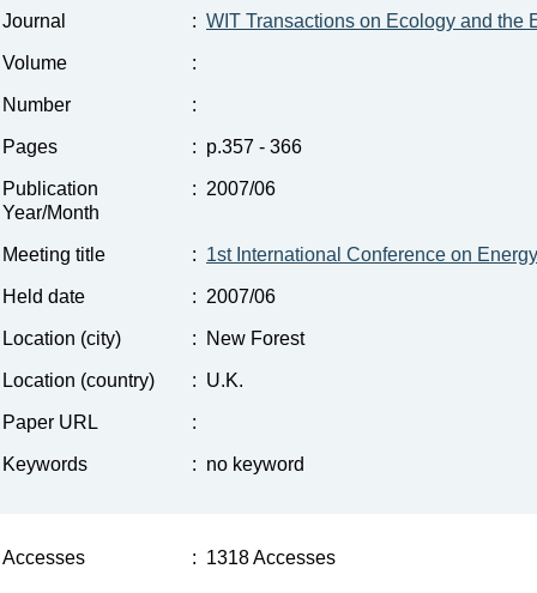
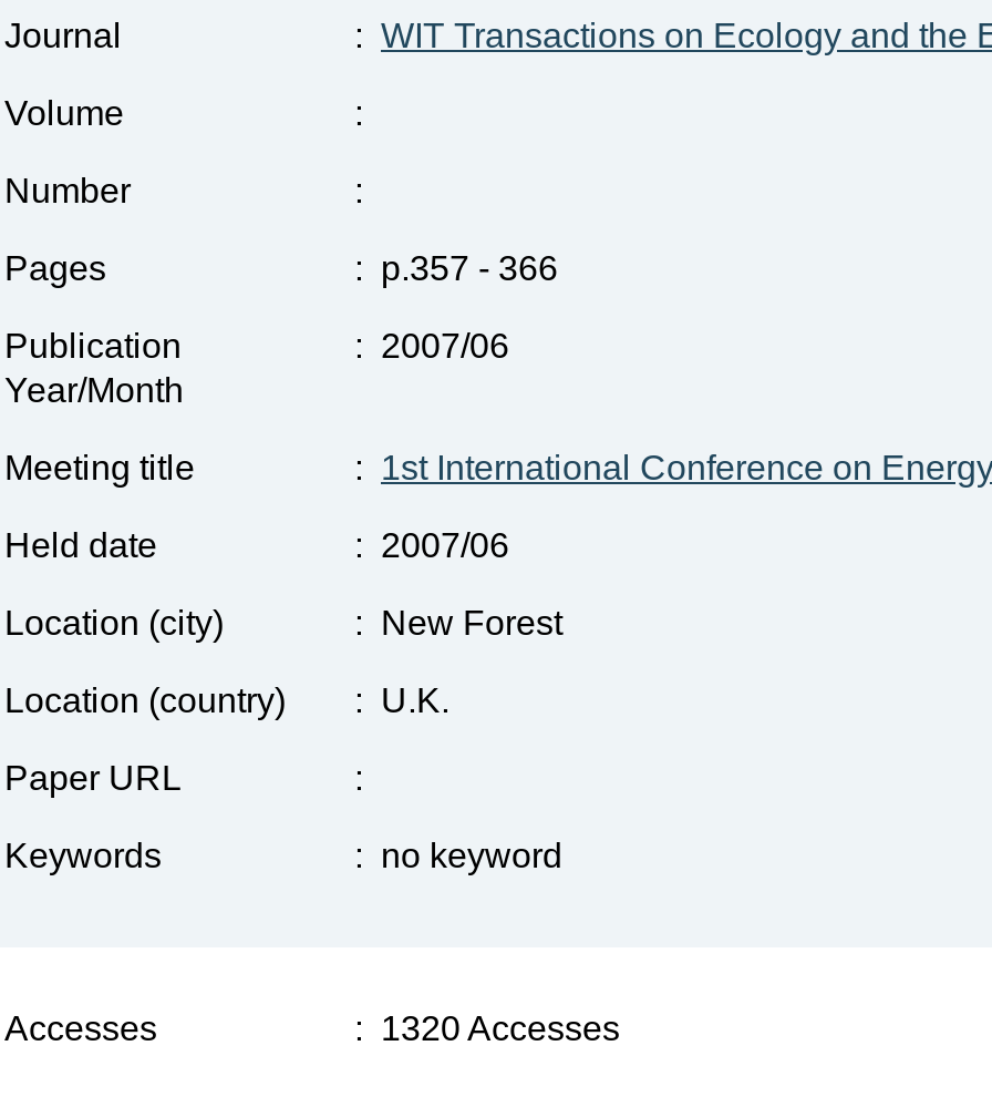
[192,548,336,568] : 1318 Accesses -> [354,1010,620,1048] : 1320 Accesses

